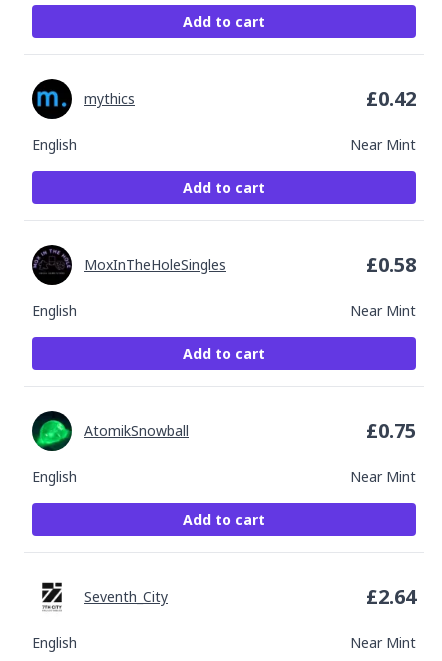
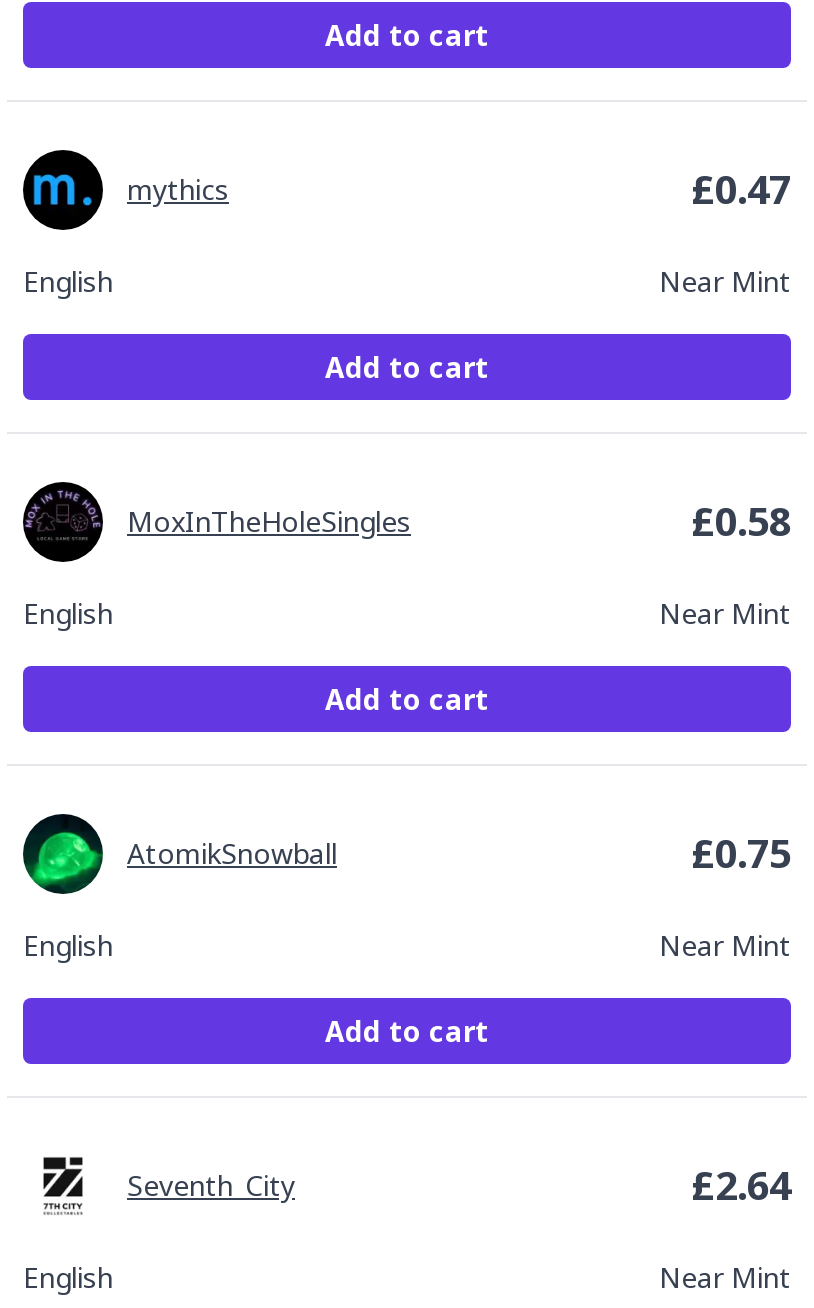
[366,85,416,112] £0.42 -> [691,162,791,216] £0.47

